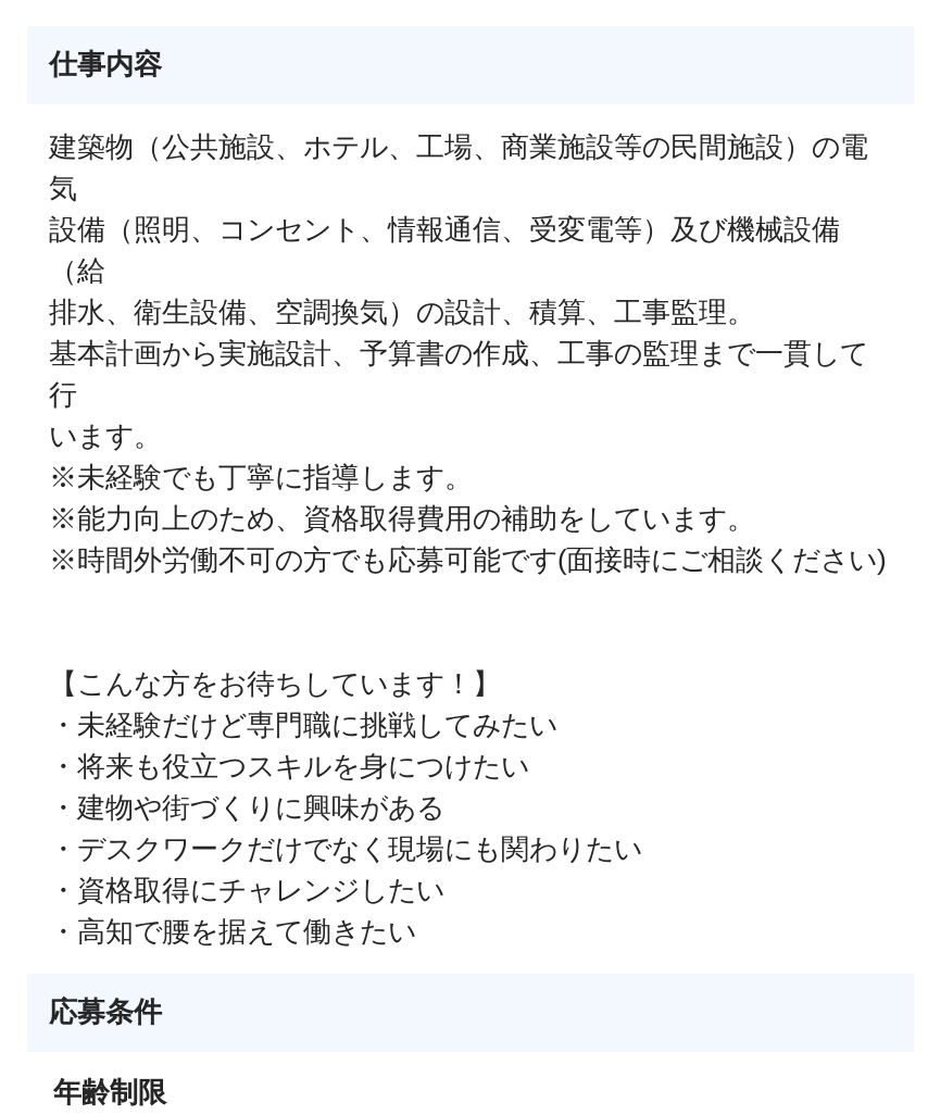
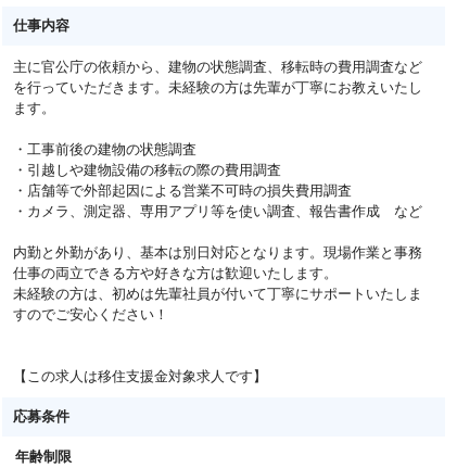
[49,130,886,576] 建築物（公共施設、ホテル、工場、商業施設等の民間施設）の電 | 気 | 設備（照明、コンセント、情報通信、受変電等）及び機械設備 | （給 | 排水、衛生設備、空調換気）の設計、積算、工事監理。 | 基本計画から実施設計、予算書の作成、工事の監理まで一貫して | 行 | います。 | ※未経験でも丁寧に指導します。 | ※能力向上のため、資格取得費用の補助をしています。 | ※時間外労働不可の方でも応募可能です(面接時にご相談ください) -> [13,59,422,322] 主に官公庁の依頼から、建物の状態調査、移転時の費用調査など | を行っていただきます。未経験の方は先輩が丁寧にお教えいたし | ます。 | ・工事前後の建物の状態調査 | ・引越しや建物設備の移転の際の費用調査 | ・店舗等で外部起因による営業不可時の損失費用調査 | ・カメラ、測定器、専用アプリ等を使い調査、報告書作成 など | 内勤と外勤があり、基本は別日対応となります。現場作業と事務 | 仕事の両立できる方や好きな方は歓迎いたします。 | 未経験の方は、初めは先輩社員が付いて丁寧にサポートいたしま | すのでご安心ください！
[49,667,642,948] 【こんな方をお待ちしています！】 | ・未経験だけど専門職に挑戦してみたい | ・将来も役立つスキルを身につけたい | ・建物や街づくりに興味がある | ・デスクワークだけでなく現場にも関わりたい | ・資格取得にチャレンジしたい | ・高知で腰を据えて働きたい -> [13,368,267,384] 【この求人は移住支援金対象求人です】

